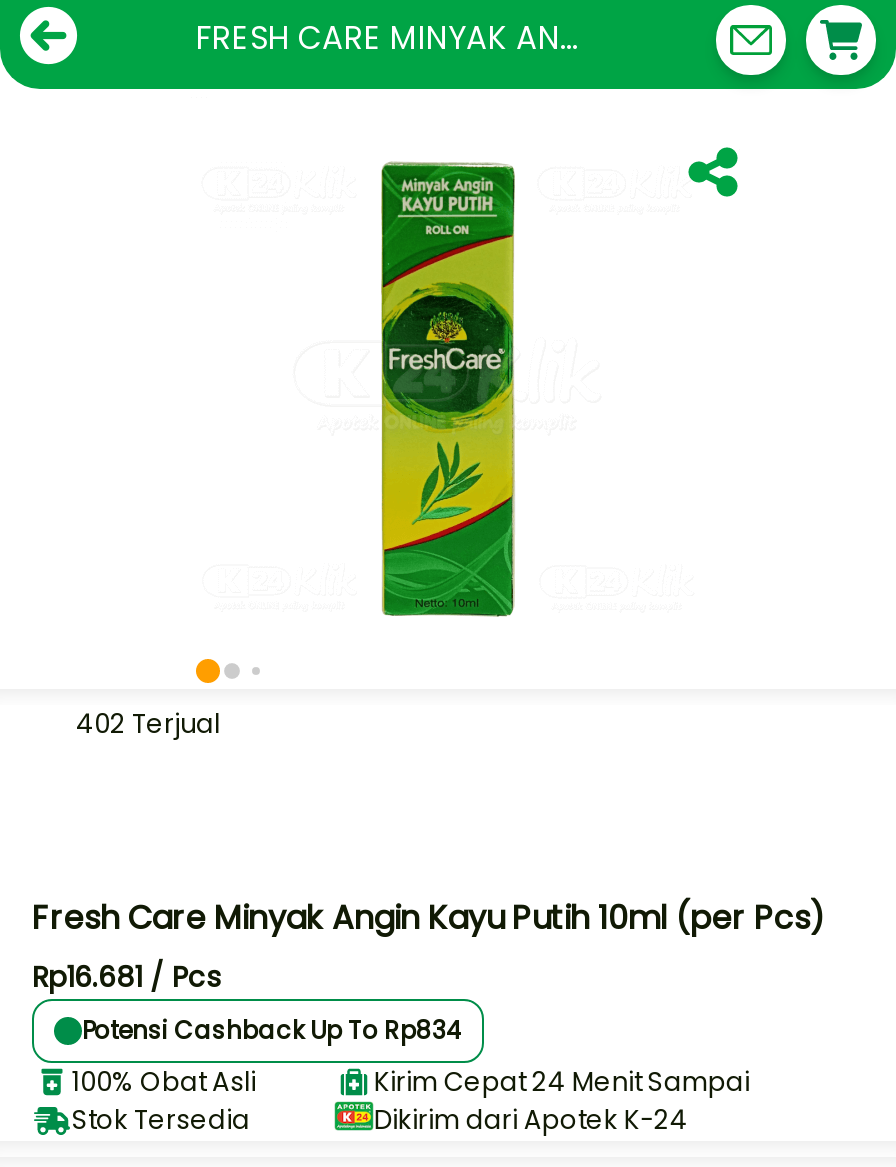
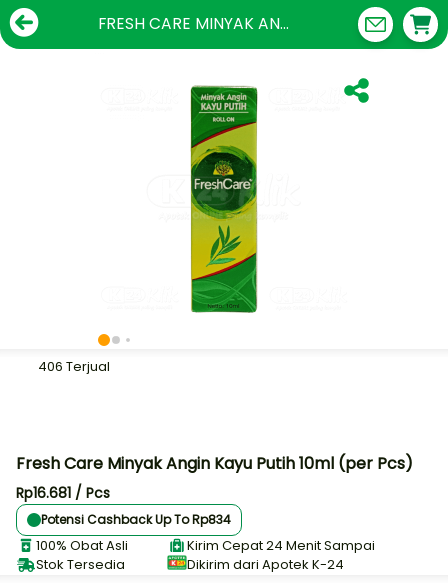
[76,705,220,743] 402 Terjual -> [38,357,110,376] 406 Terjual

